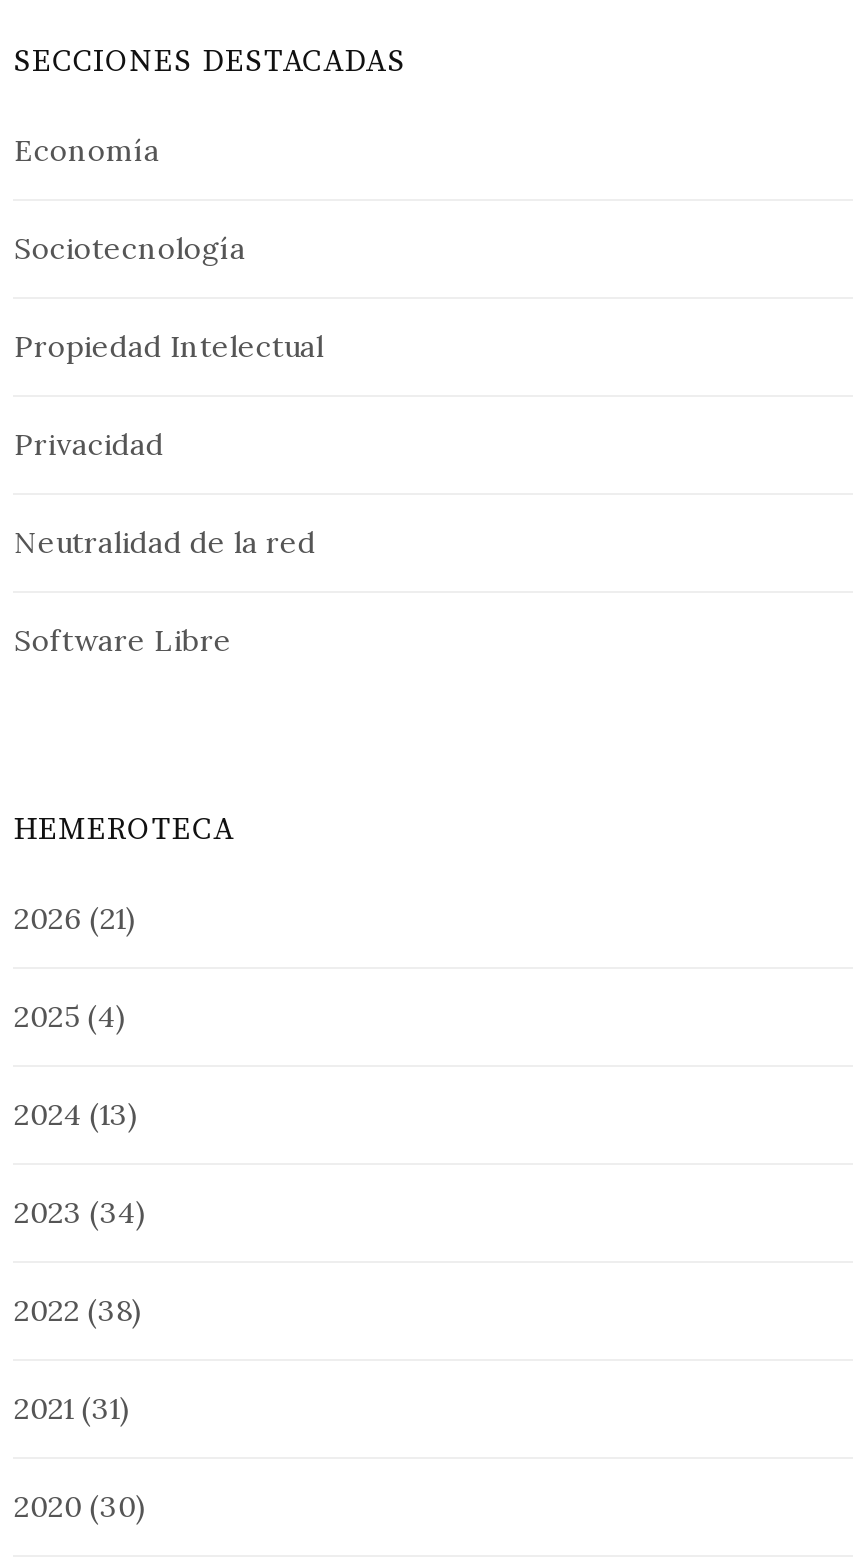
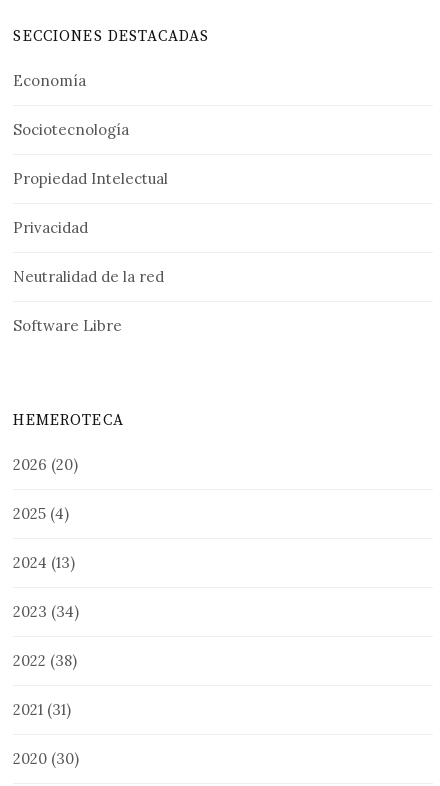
[14,898,136,936] 2026 (21) -> [13,455,78,474] 2026 (20)

